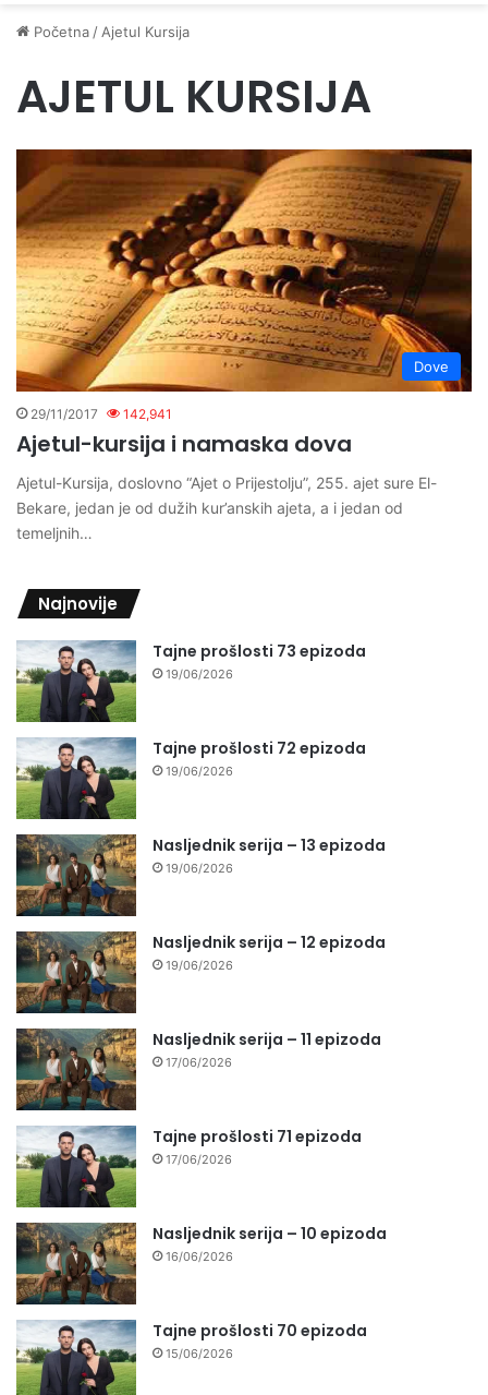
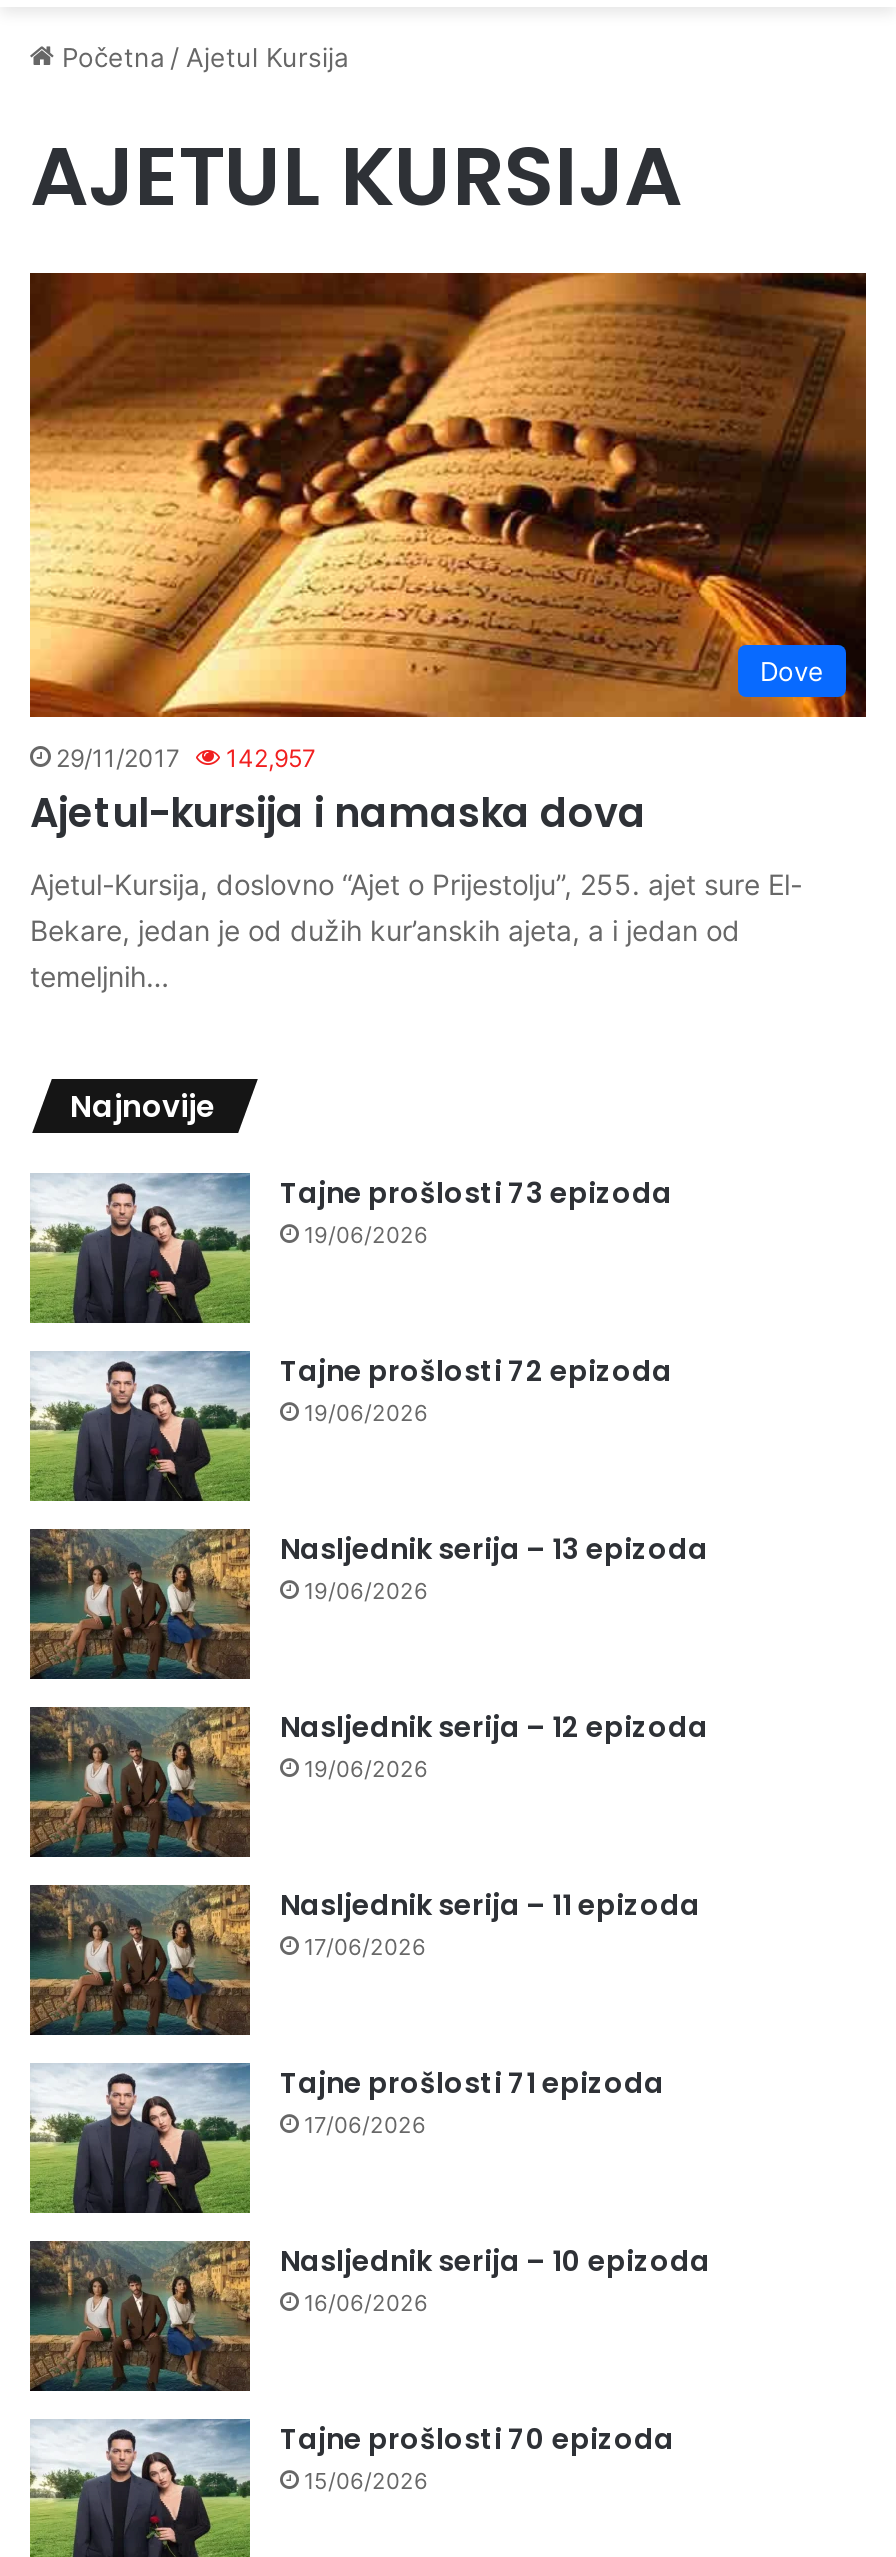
[30,406,172,423] 29/11/2017 142,941 -> [56,744,316,774] 29/11/2017 142,957

